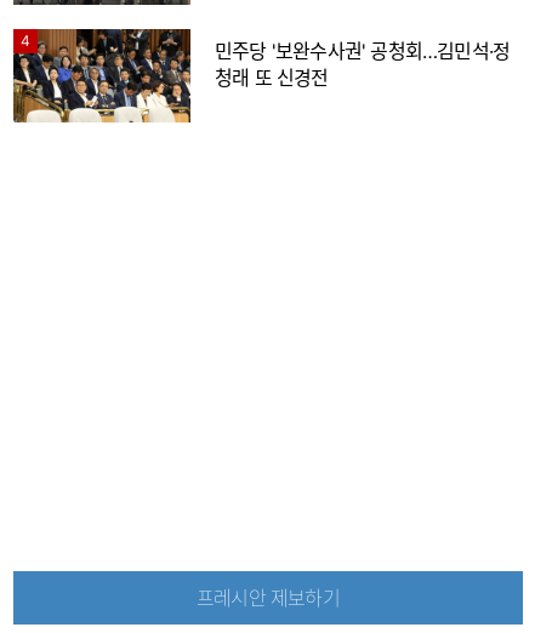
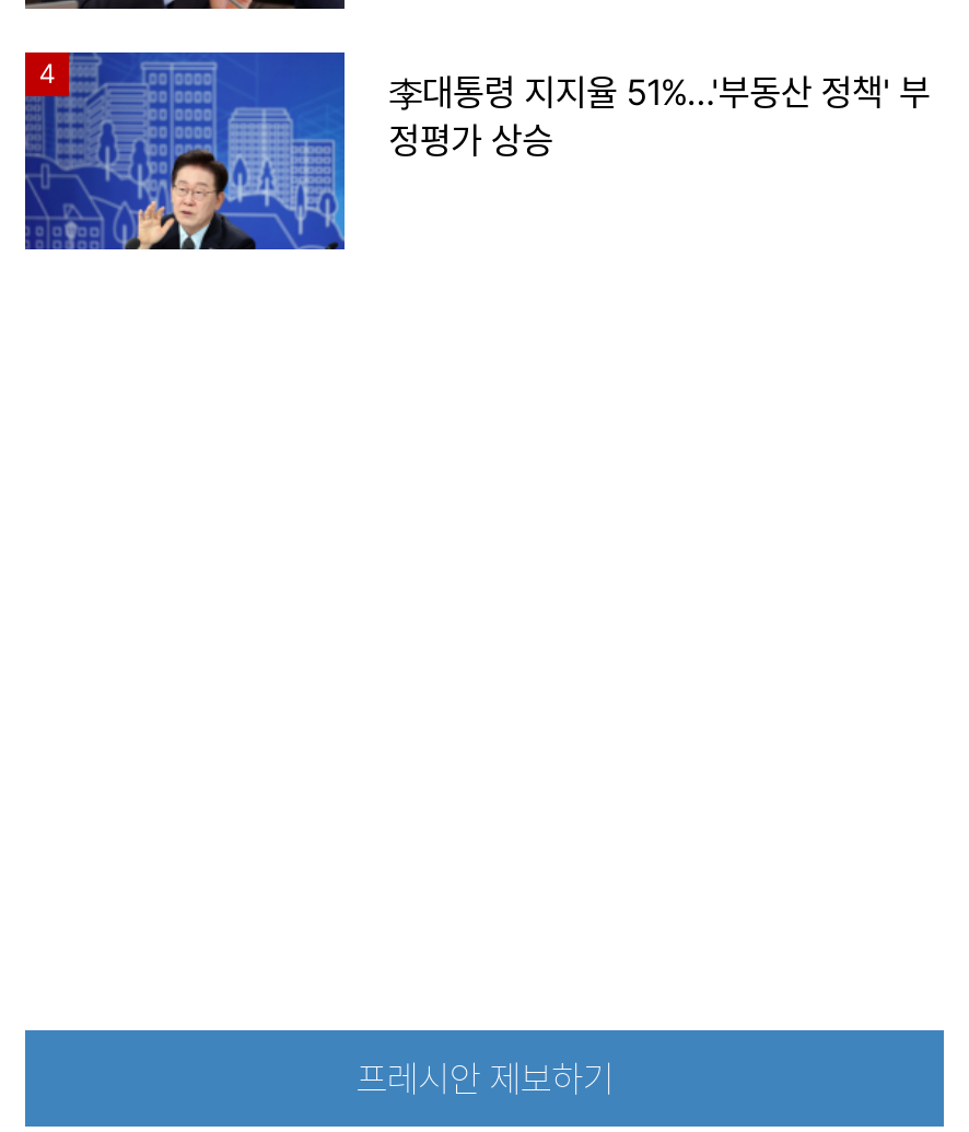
[12,28,510,138] [image] | 민주당 '보완수사권' 공청회…김민석·정 | 청래 또 신경전 -> [23,50,930,252] [image] | 李대통령 지지율 51%…'부동산 정책' 부 | 정평가 상승

